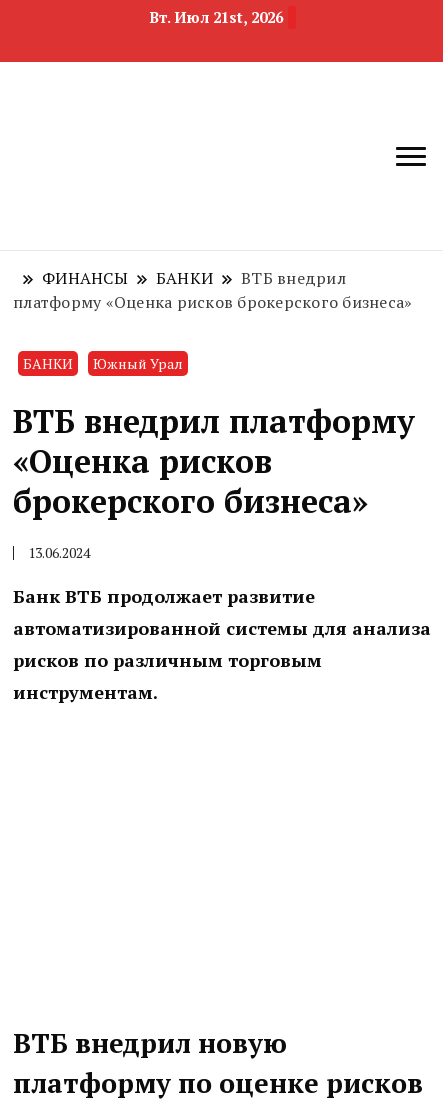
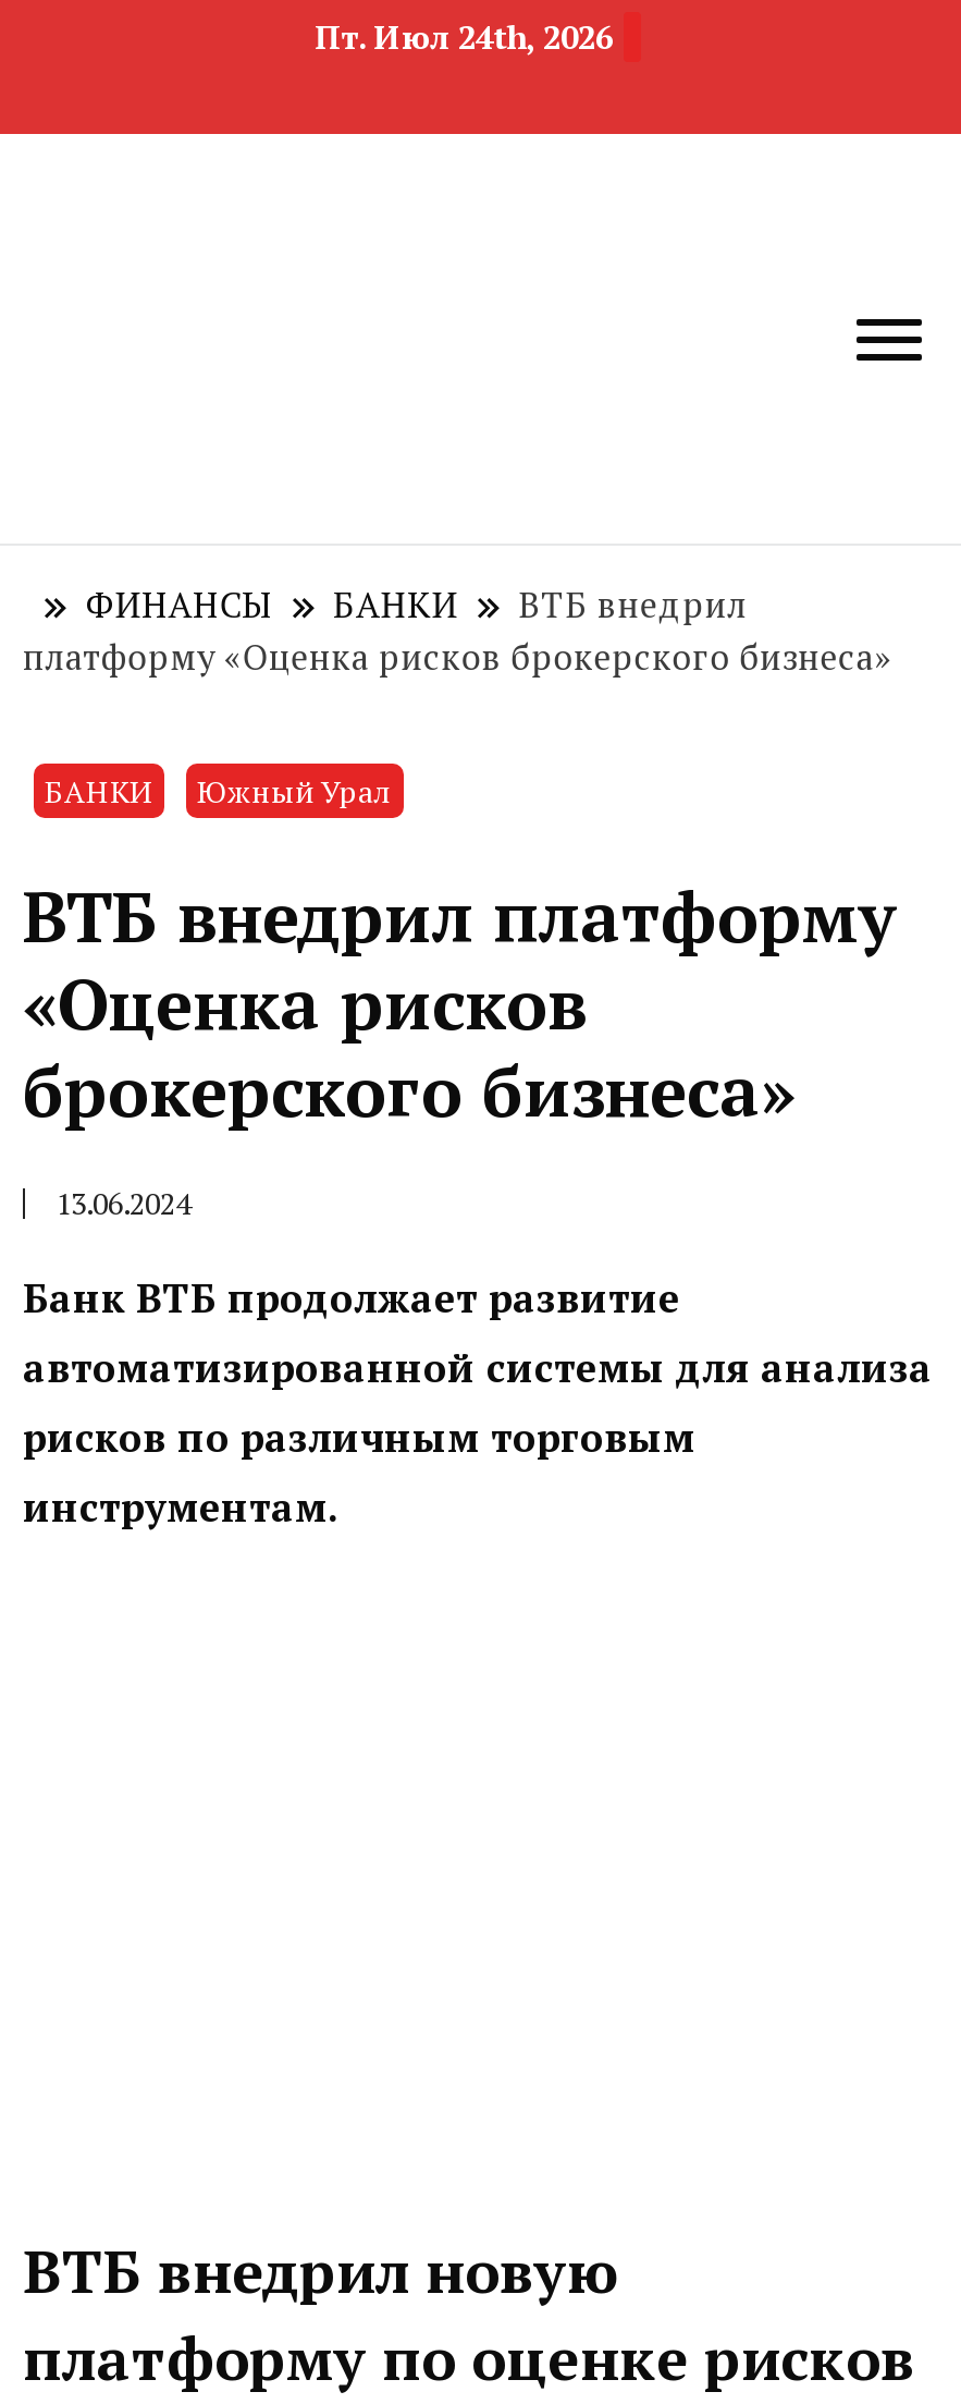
[148,7,282,27] Вт. Июл 21st, 2026 -> [315,14,613,58] Пт. Июл 24th, 2026

